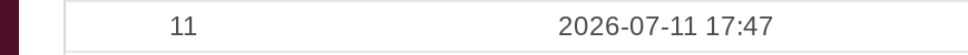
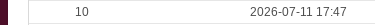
[169,11,198,42] 11 -> [75,5,89,19] 10

